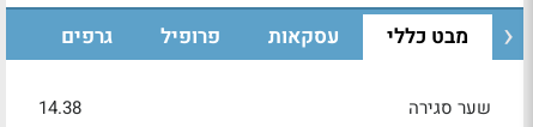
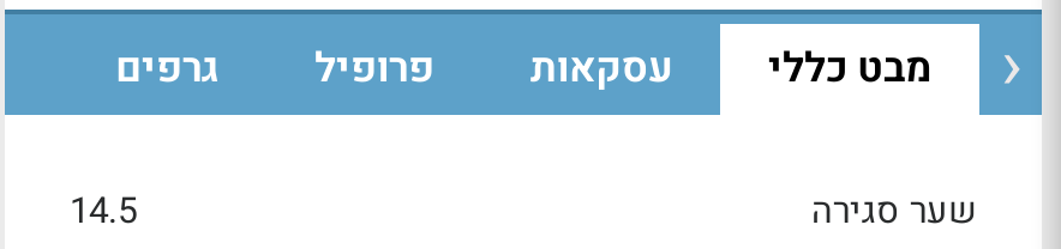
[38,95,81,121] 14.38 -> [70,185,137,238] 14.5

